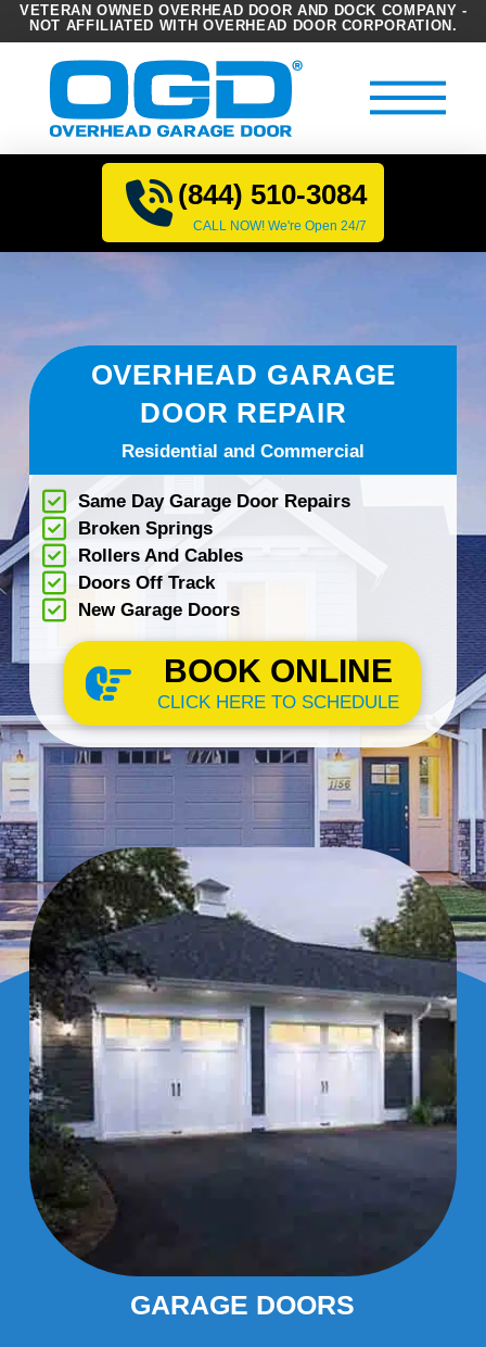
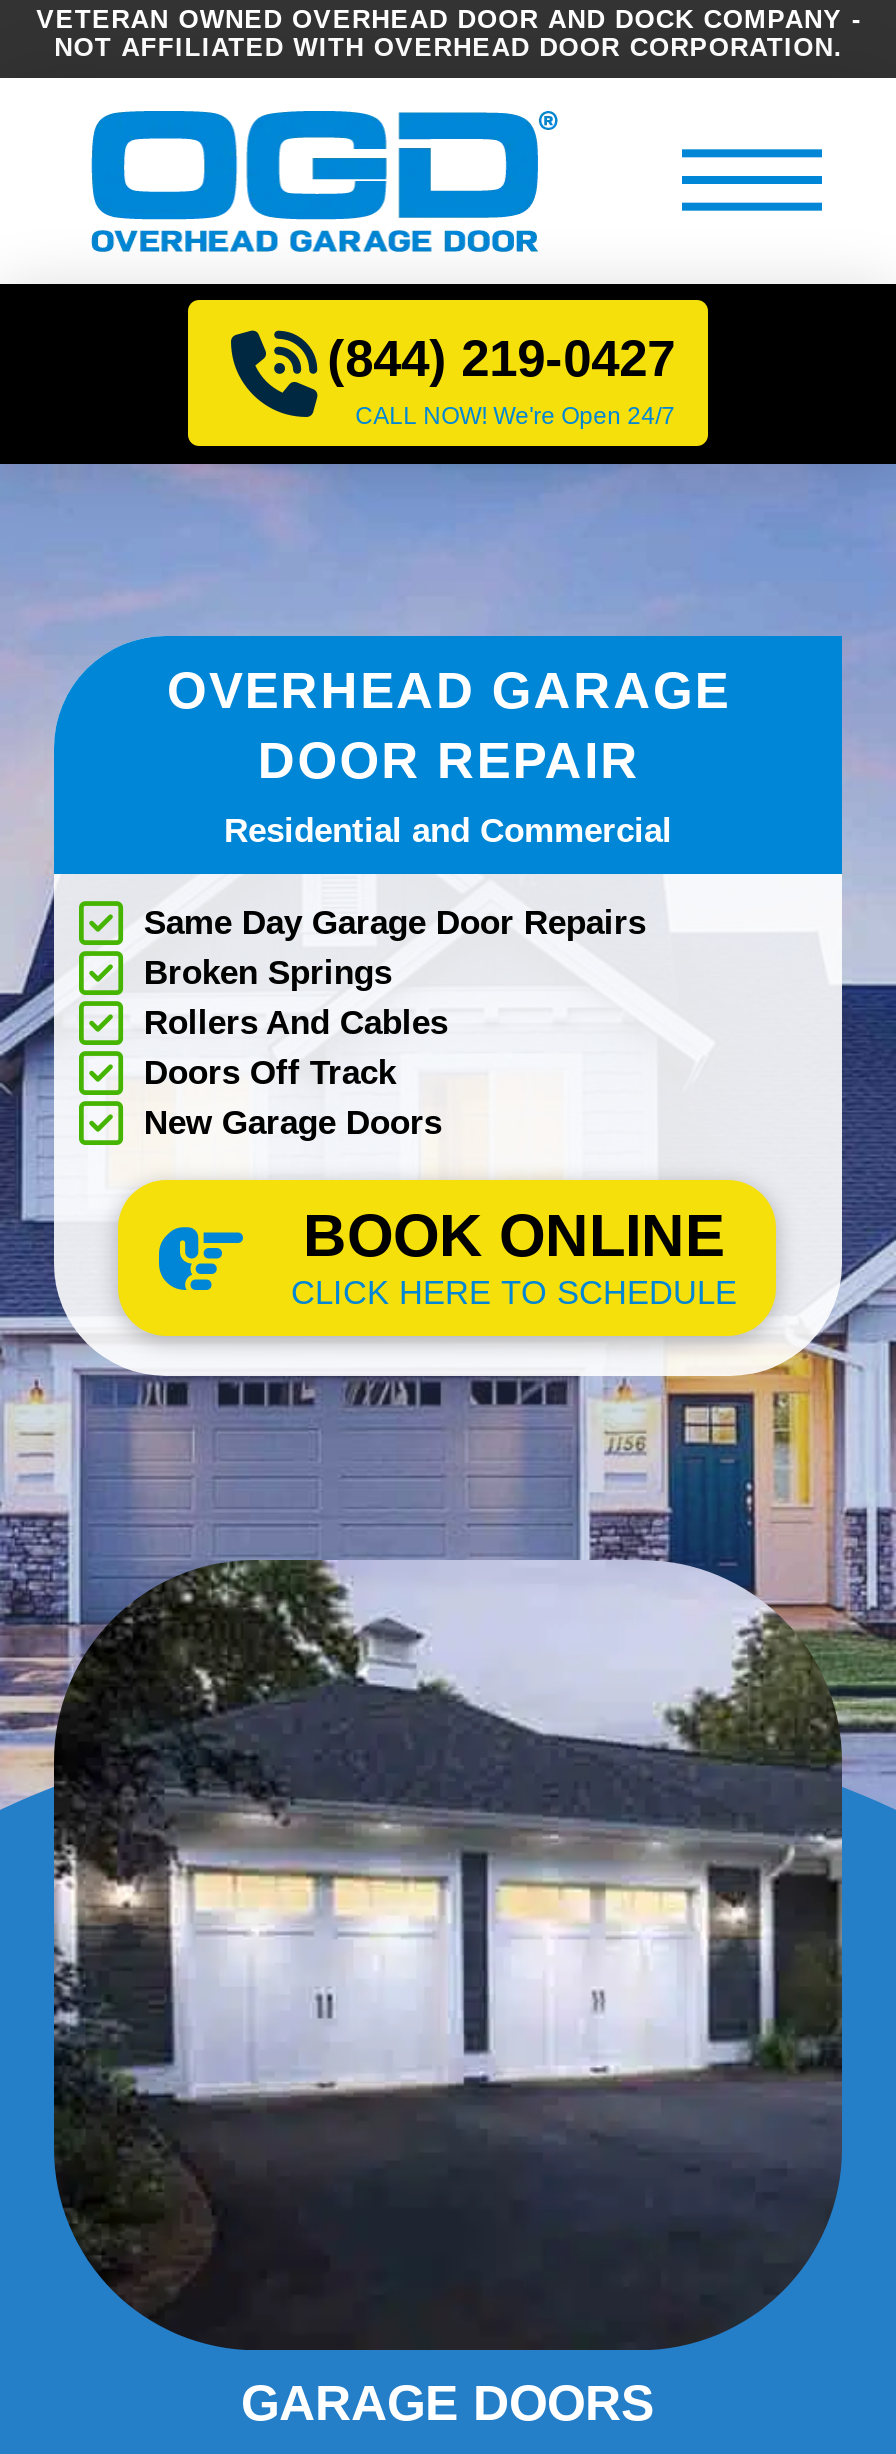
[177,179,366,209] (844) 510-3084 -> [327,329,675,385] (844) 219-0427

